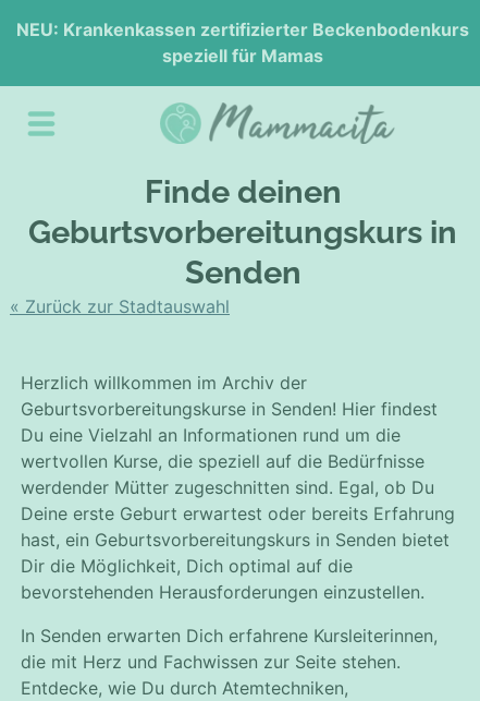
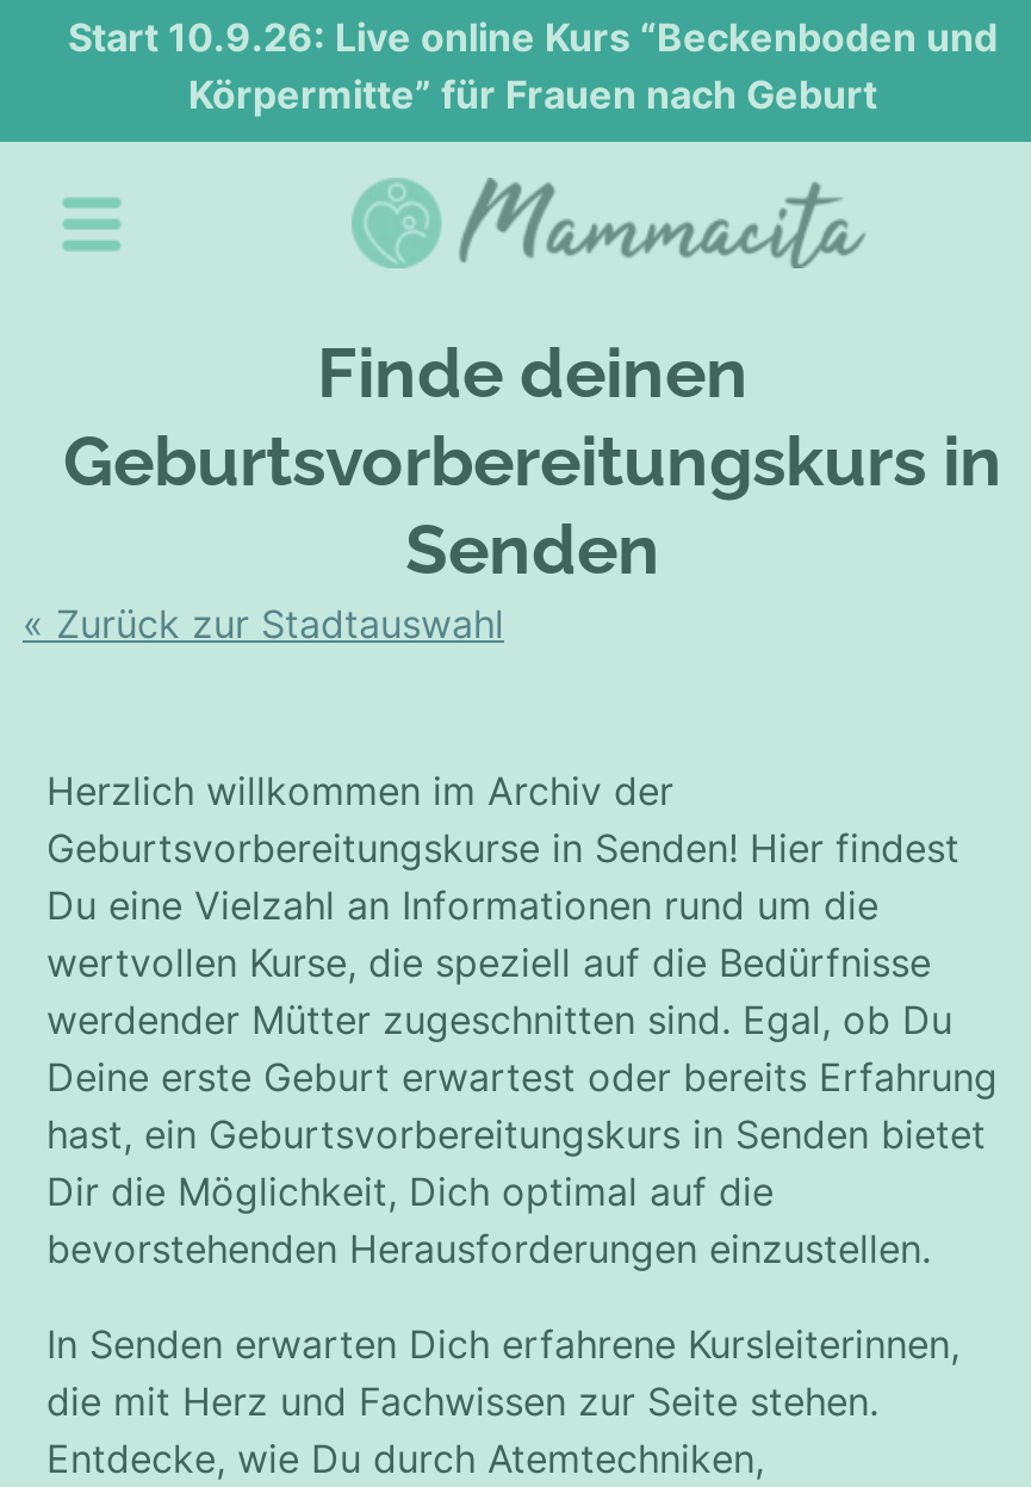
[16,19,469,67] NEU: Krankenkassen zertifizierter Beckenbodenkurs | speziell für Mamas -> [68,13,998,118] Start 10.9.26: Live online Kurs “Beckenboden und | Körpermitte” für Frauen nach Geburt

